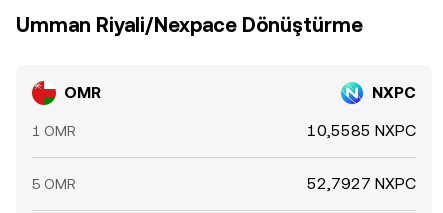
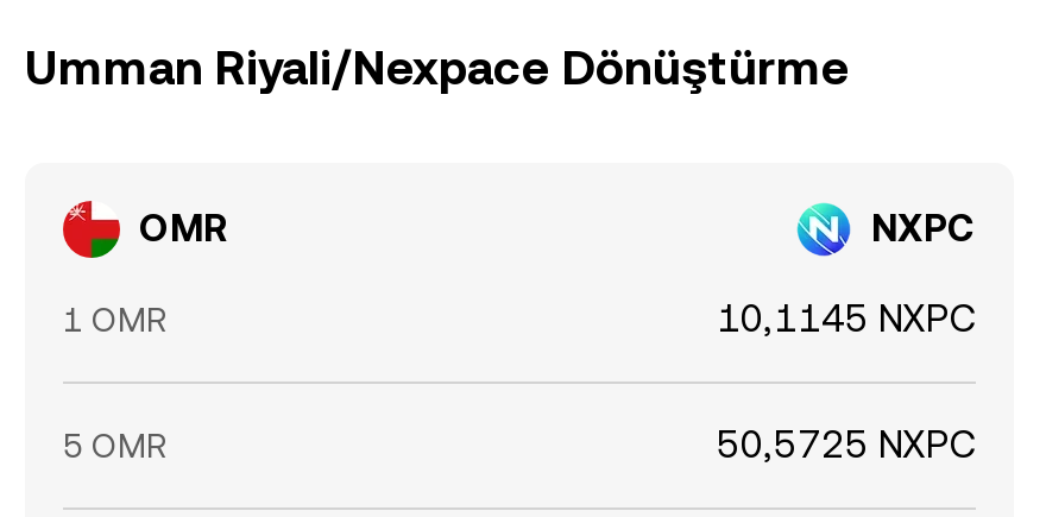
[307,121,416,140] 10,5585 NXPC -> [717,296,976,341] 10,1145 NXPC
[307,174,416,193] 52,7927 NXPC -> [717,422,976,467] 50,5725 NXPC

